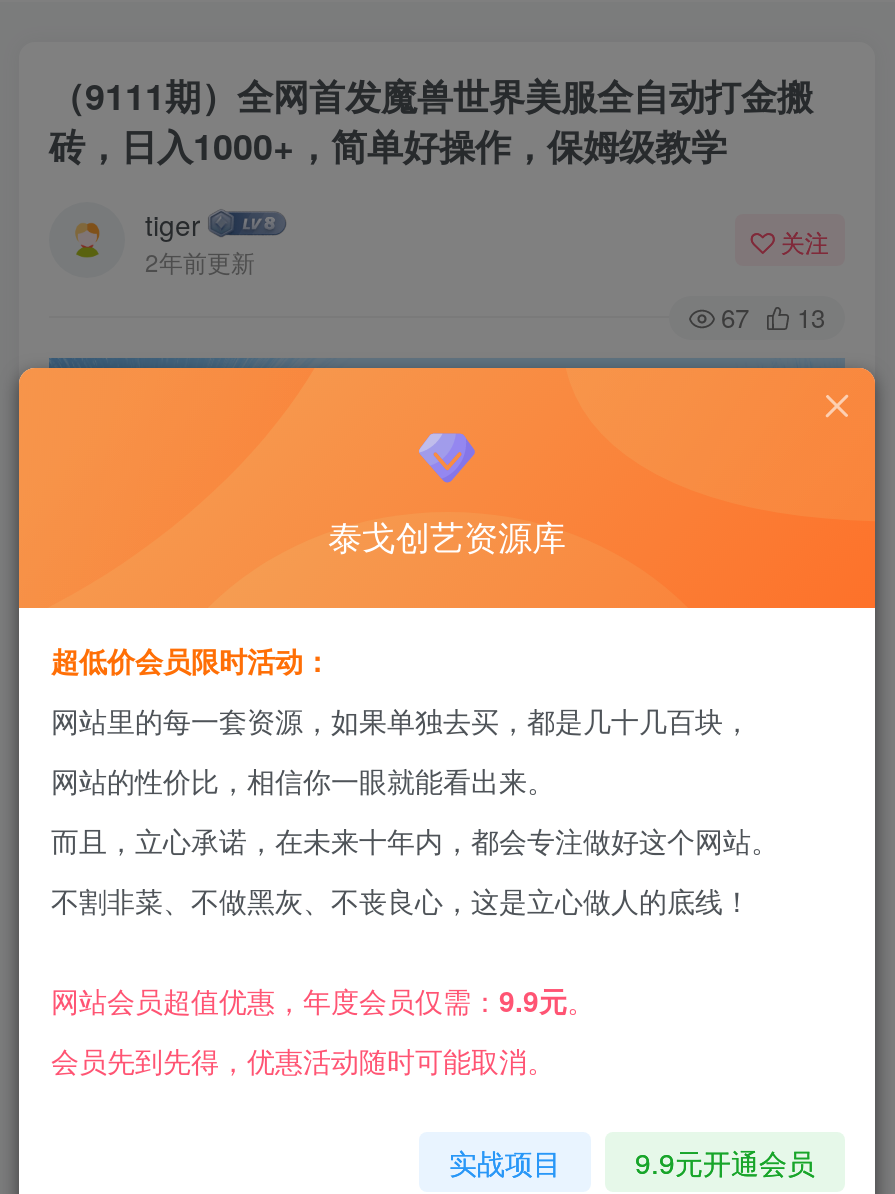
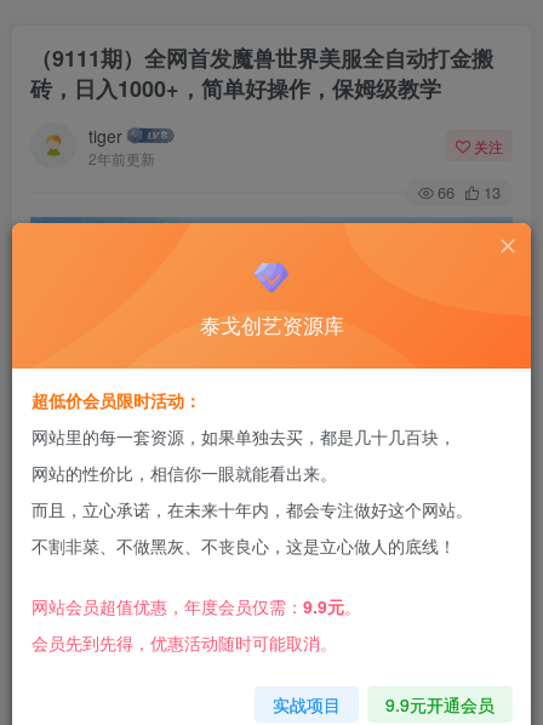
[721,298,825,336] 67 13 -> [438,181,501,204] 66 13

